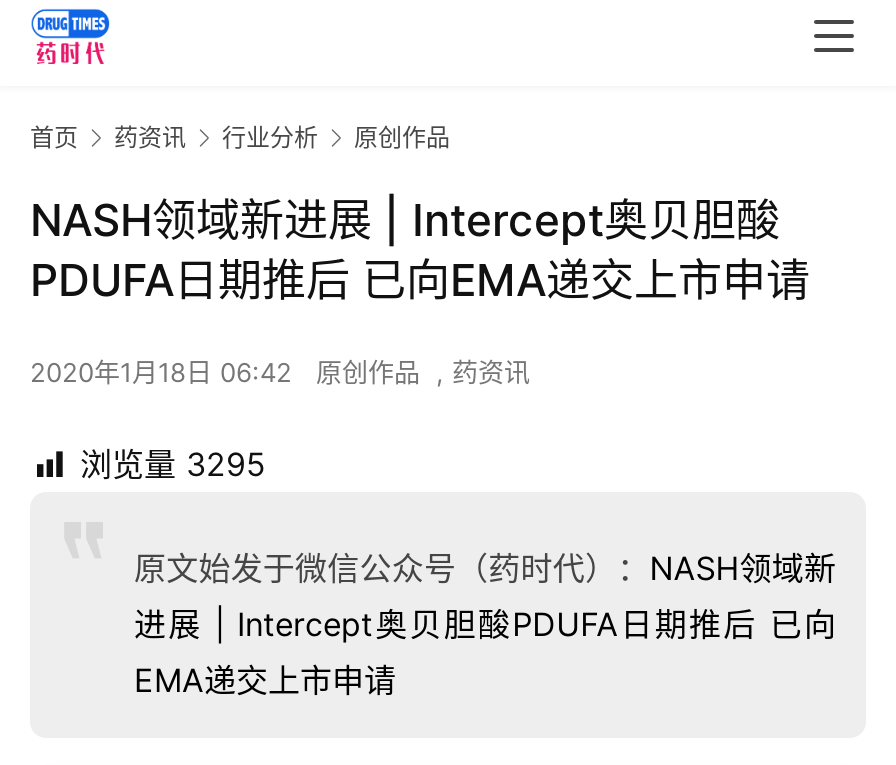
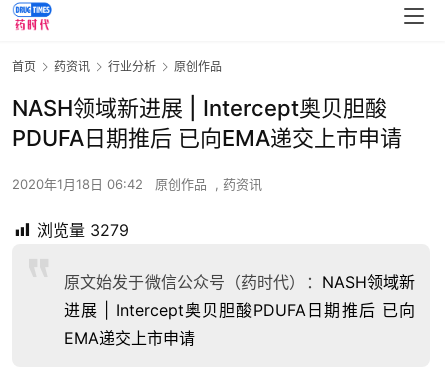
[80,444,266,484] 浏览量 3295 -> [37,220,129,240] 浏览量 3279

